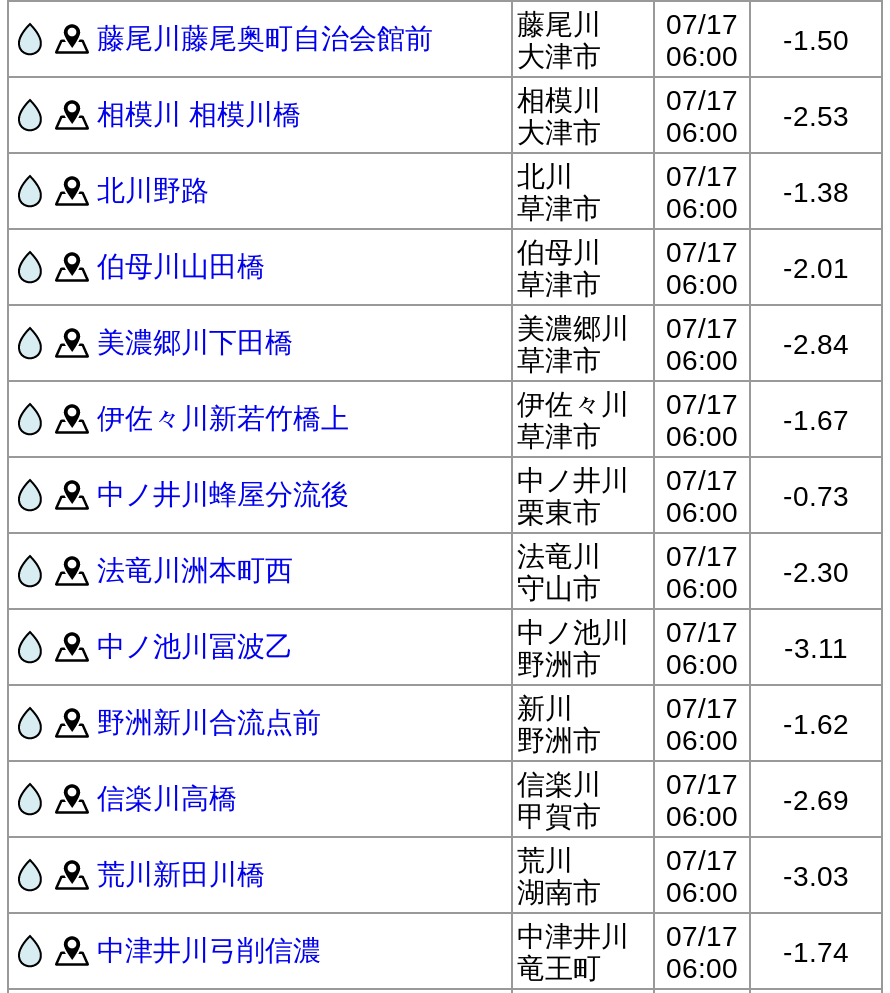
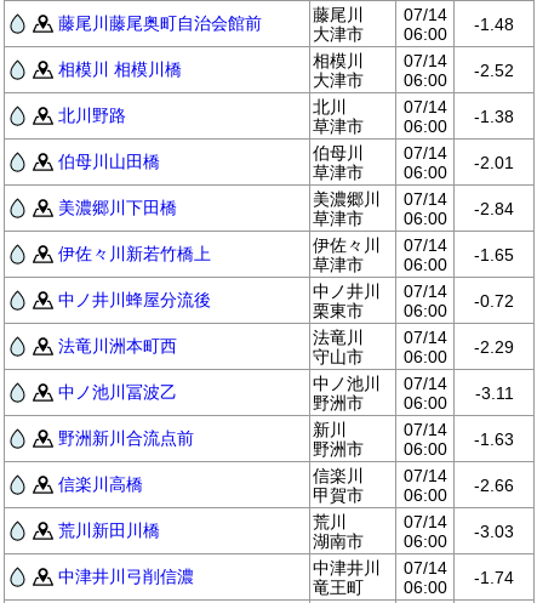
[666,8,738,40] 07/17 -> [403,5,447,24] 07/14
[783,24,849,56] -1.50 -> [474,15,514,34] -1.48
[666,84,738,116] 07/17 -> [403,51,447,70] 07/14
[783,100,849,132] -2.53 -> [474,61,514,80] -2.52
[666,160,849,224] 07/17 06:00 -1.38 -> [403,97,514,136] 07/14 06:00 -1.38
[666,236,849,300] 07/17 06:00 -2.01 -> [403,143,514,182] 07/14 06:00 -2.01
[517,312,849,376] 美濃郷川 07/17 06:00 -2.84 -> [313,189,514,228] 美濃郷川 07/14 06:00 -2.84
[666,388,738,420] 07/17 -> [403,235,447,255] 07/14
[783,404,849,436] -1.67 -> [474,245,514,264] -1.65
[666,464,738,496] 07/17 -> [403,281,447,301] 07/14
[783,480,849,512] -0.73 -> [474,291,514,311] -0.72
[666,540,738,572] 07/17 -> [403,328,447,347] 07/14
[783,556,849,588] -2.30 -> [474,337,514,357] -2.29
[517,616,848,680] 中ノ池川 07/17 06:00 -3.11 -> [313,374,513,413] 中ノ池川 07/14 06:00 -3.11
[666,692,738,724] 07/17 -> [403,420,447,439] 07/14
[783,708,849,740] -1.62 -> [474,430,514,449] -1.63
[666,768,738,800] 07/17 -> [403,466,447,485] 07/14
[783,784,849,816] -2.69 -> [474,476,514,495] -2.66
[666,844,849,908] 07/17 06:00 -3.03 -> [403,512,514,551] 07/14 06:00 -3.03
[517,920,849,984] 中津井川 07/17 06:00 -1.74 -> [313,558,514,597] 中津井川 07/14 06:00 -1.74

